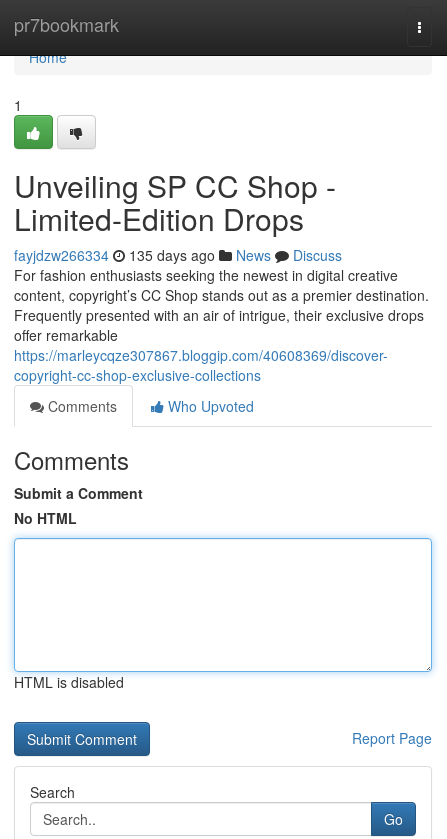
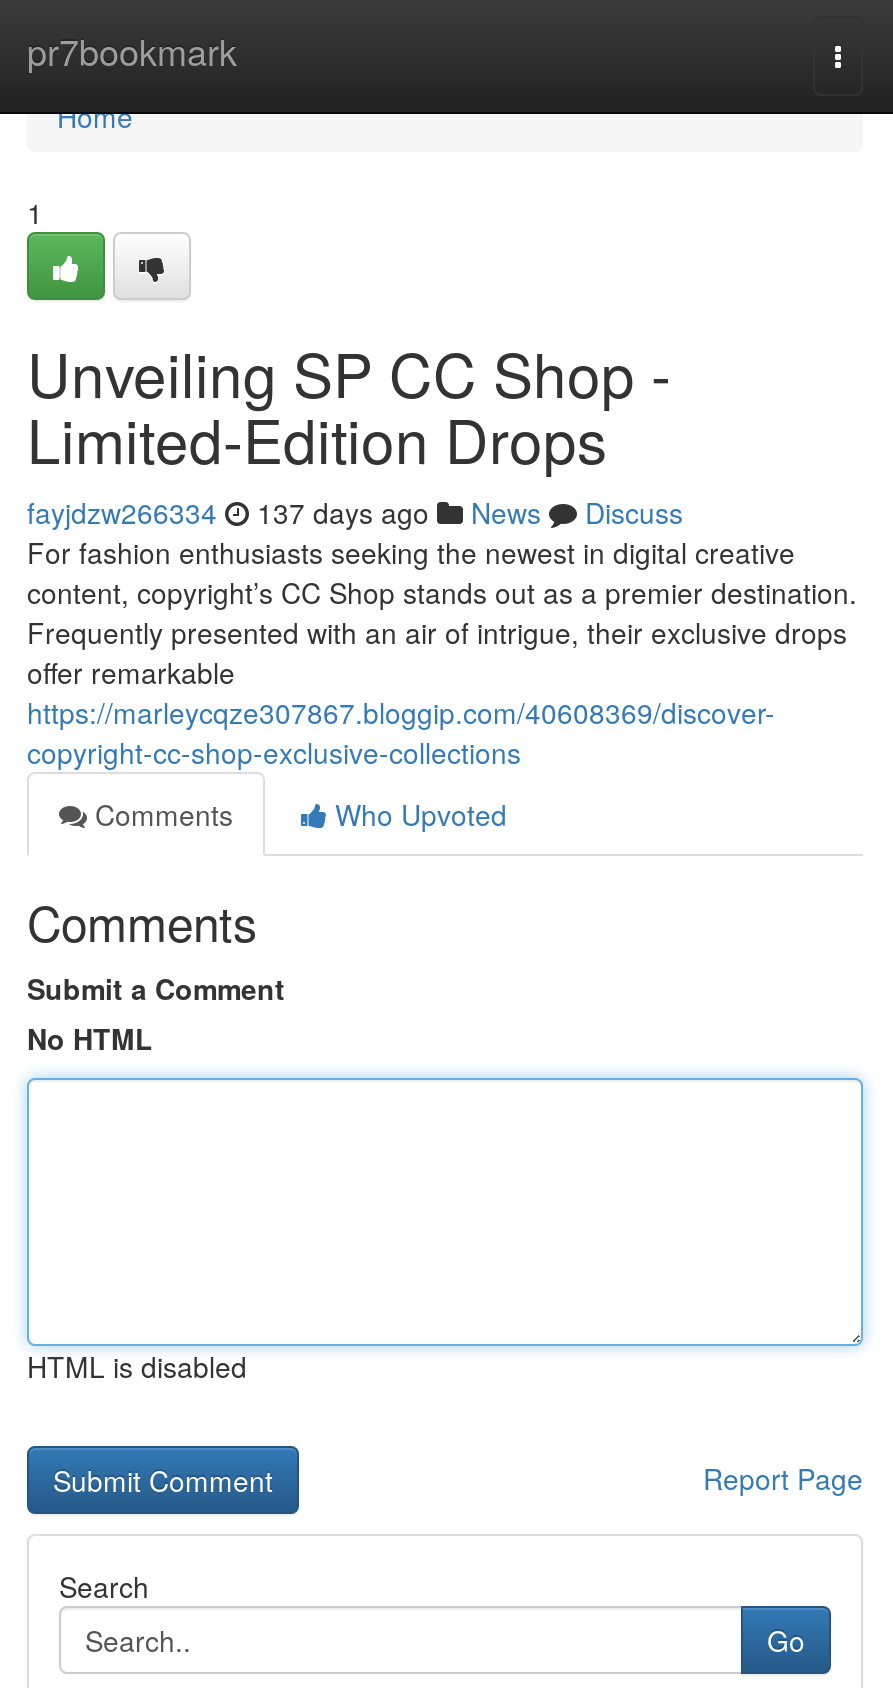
[14,245,342,265] fayjdzw266334 135 days ago News Discuss -> [27,492,683,532] fayjdzw266334 137 days ago News Discuss

